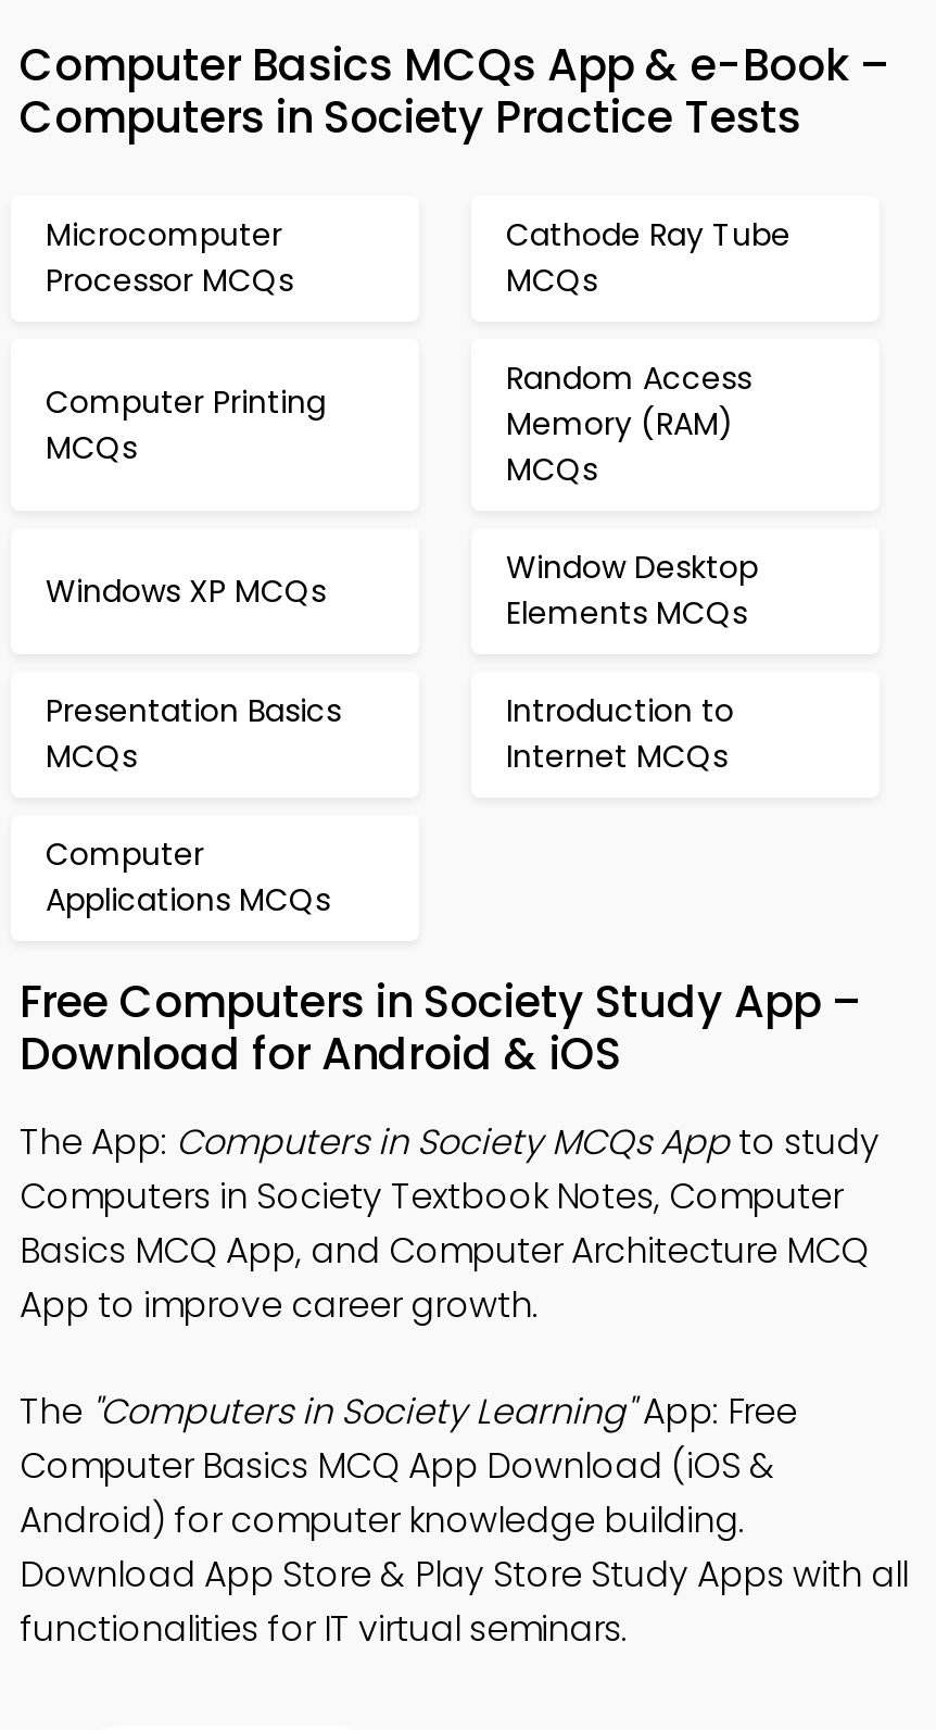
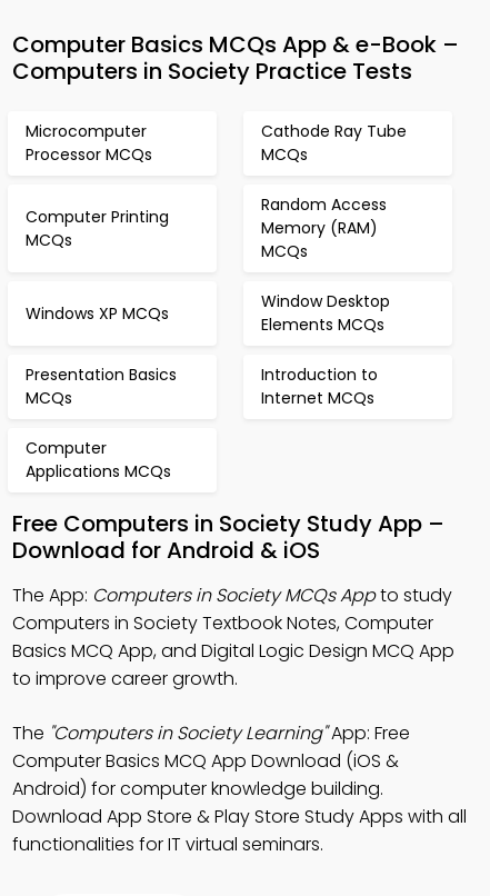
[20,1226,869,1330] Basics MCQ App, and Computer Architecture MCQ | App to improve career growth. -> [12,638,454,691] Basics MCQ App, and Digital Logic Design MCQ App | to improve career growth.

